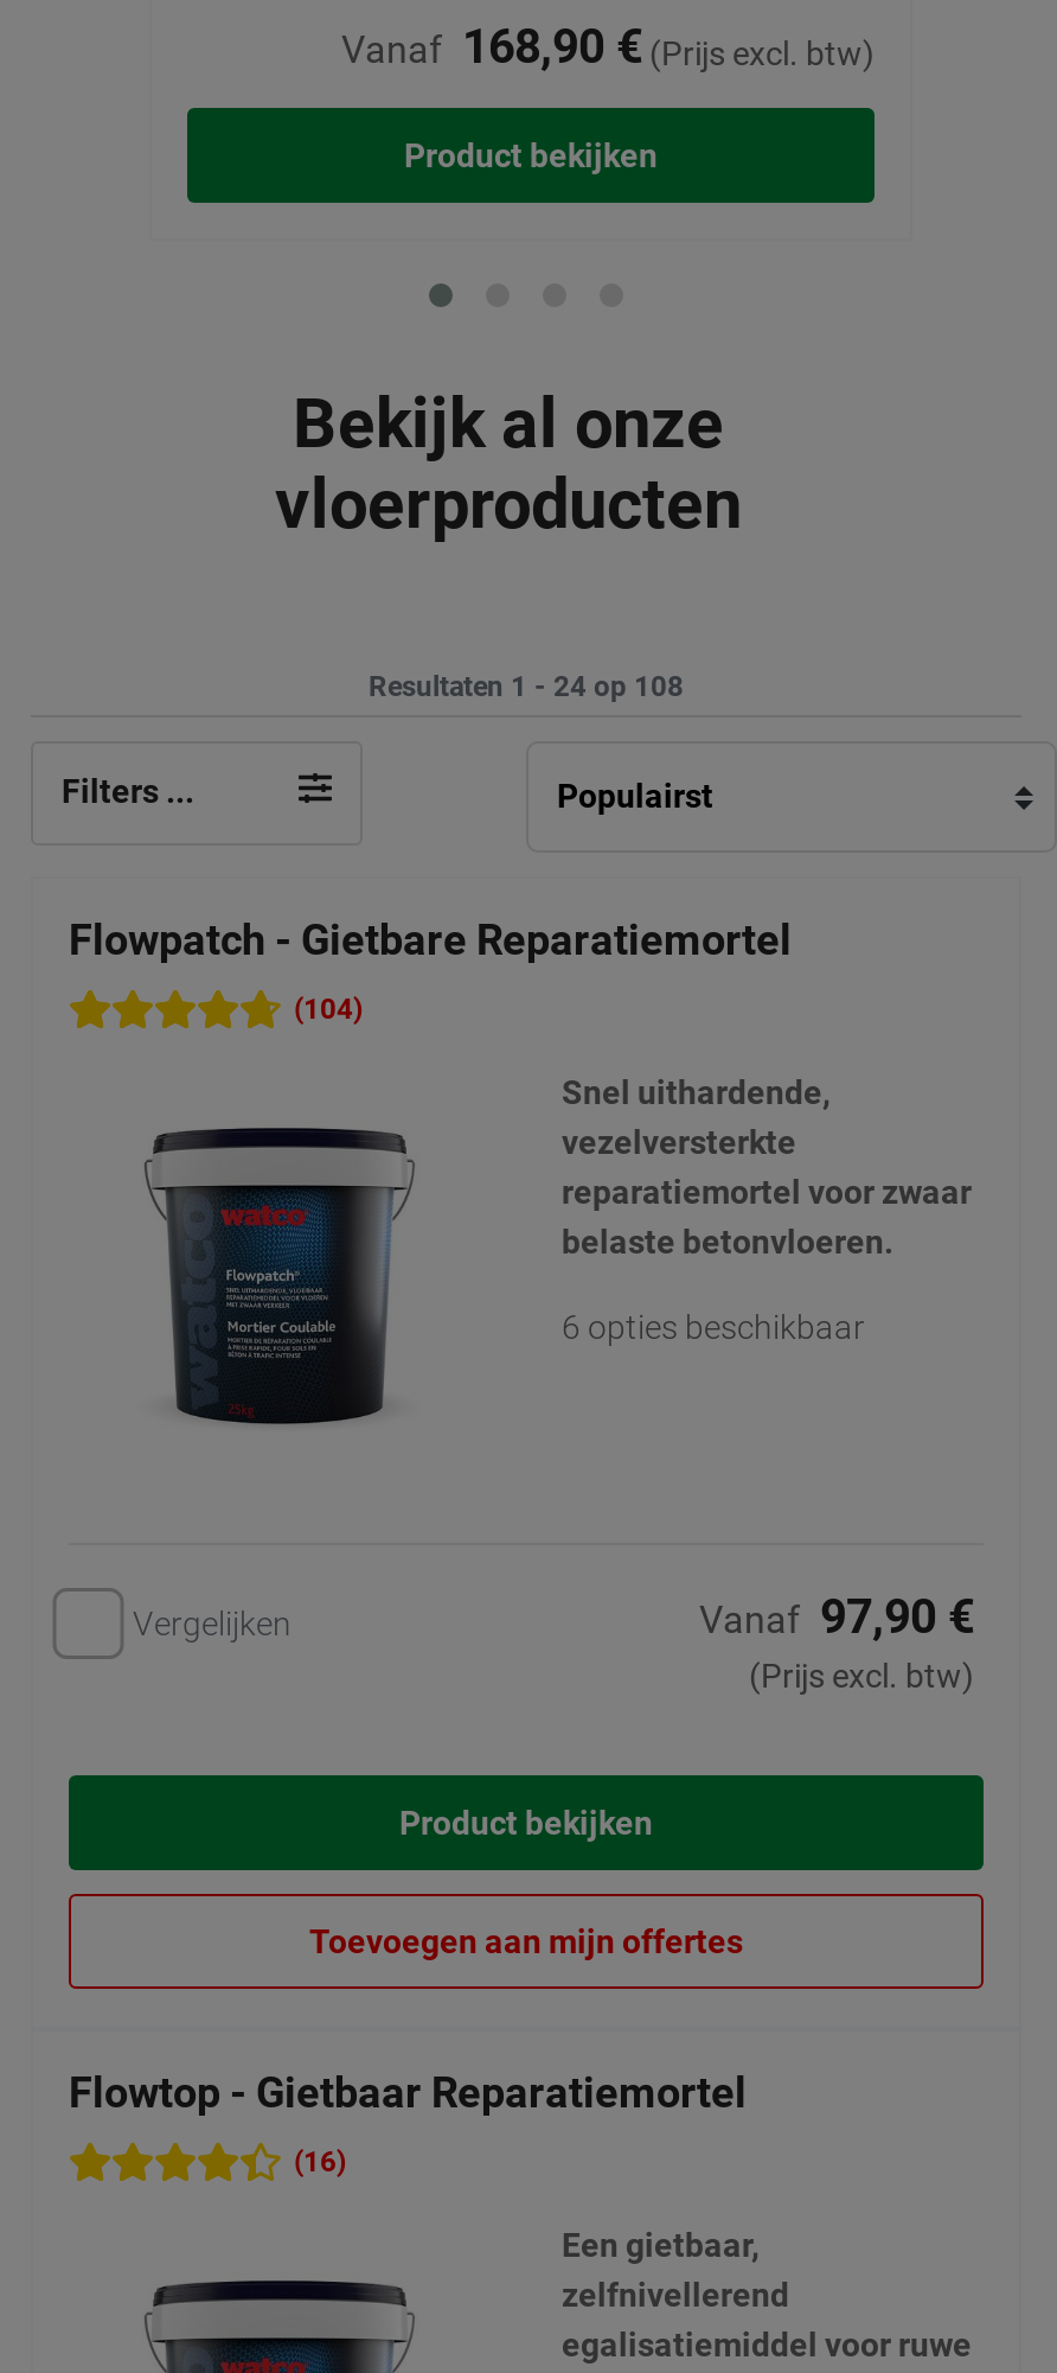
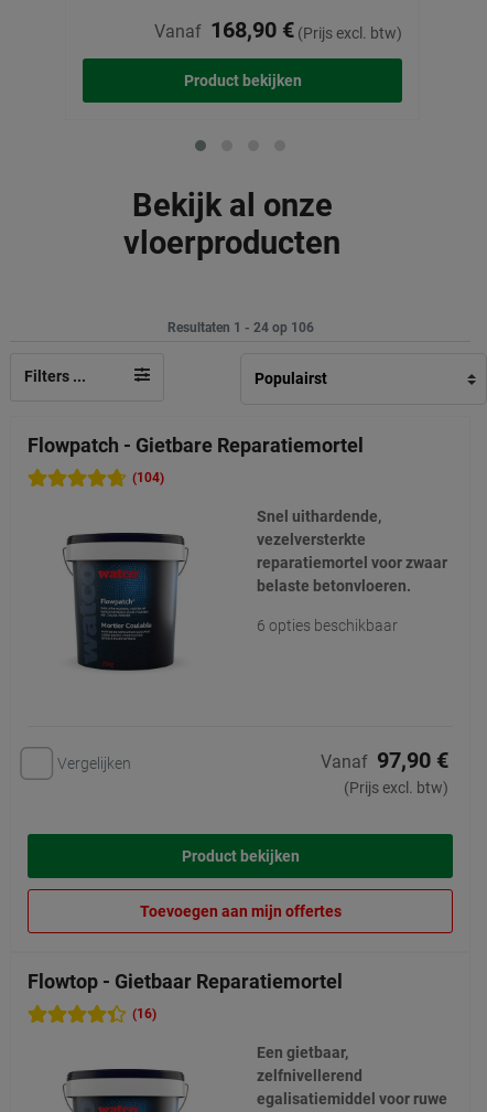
[369,670,684,703] Resultaten 1 - 24 op 108 -> [167,320,313,335] Resultaten 1 - 24 op 106

